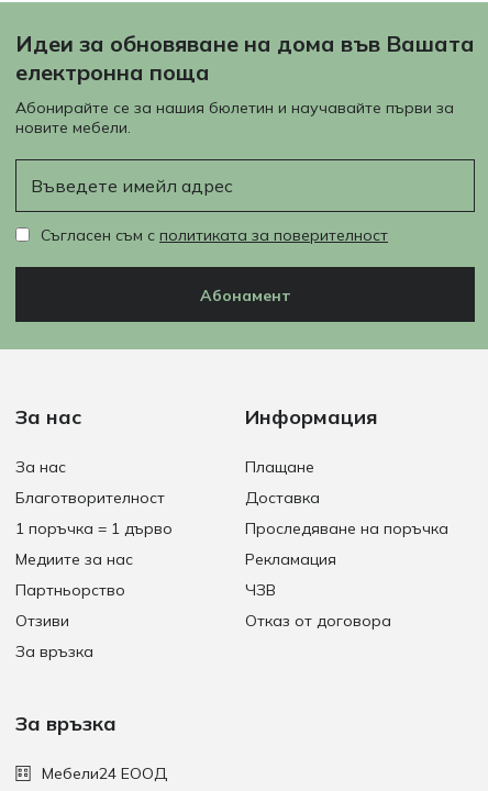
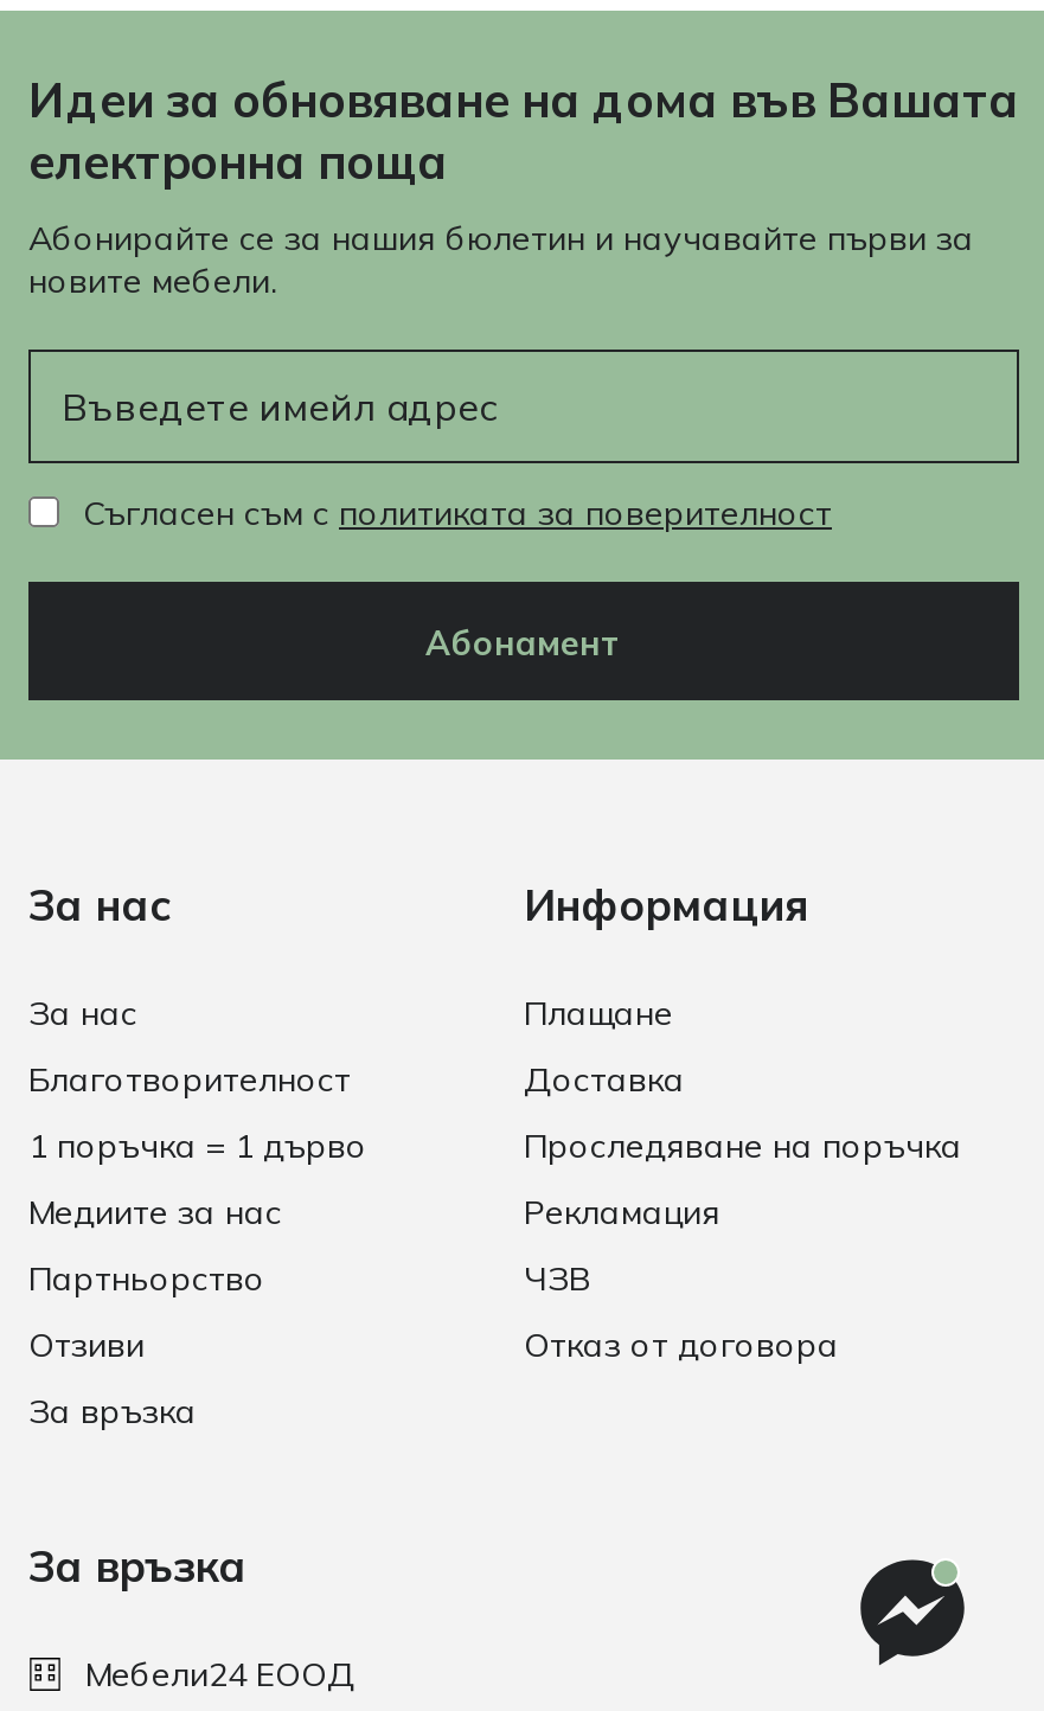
none -> [858,1558,967,1667] [image]

